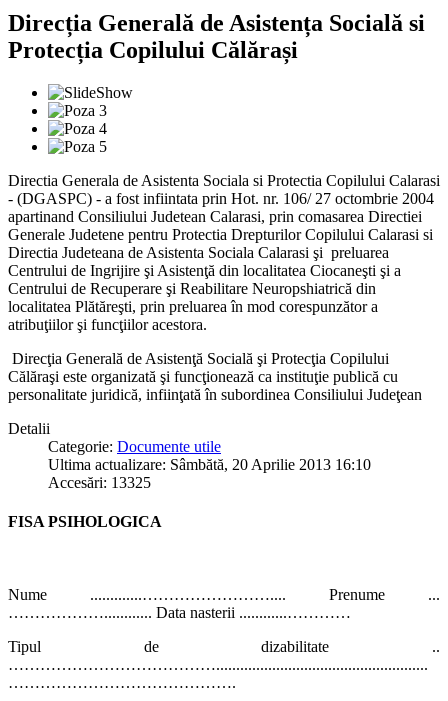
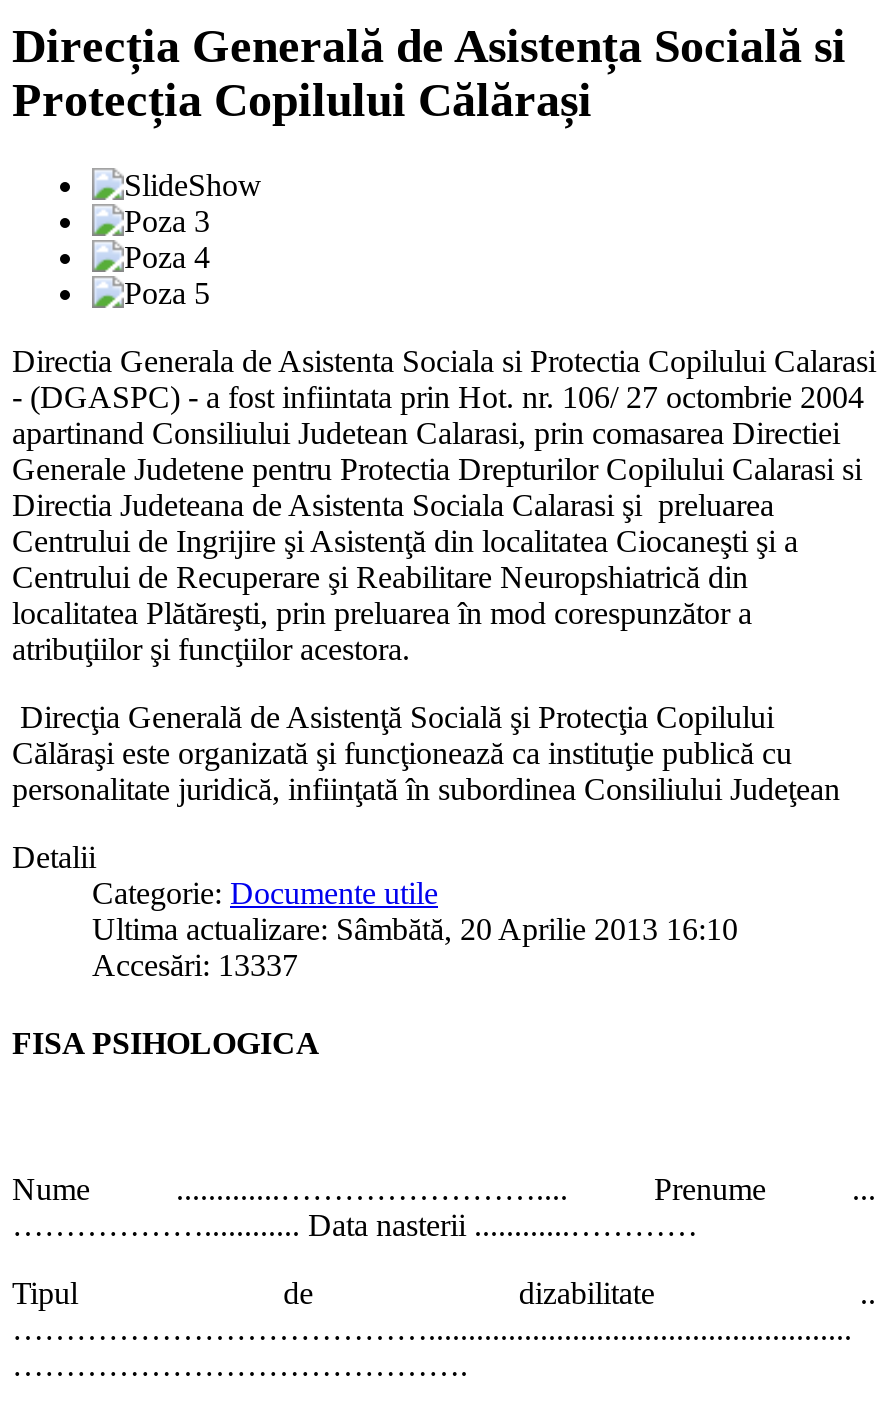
[48,474,151,491] Accesări: 13325 -> [92,948,298,982] Accesări: 13337

